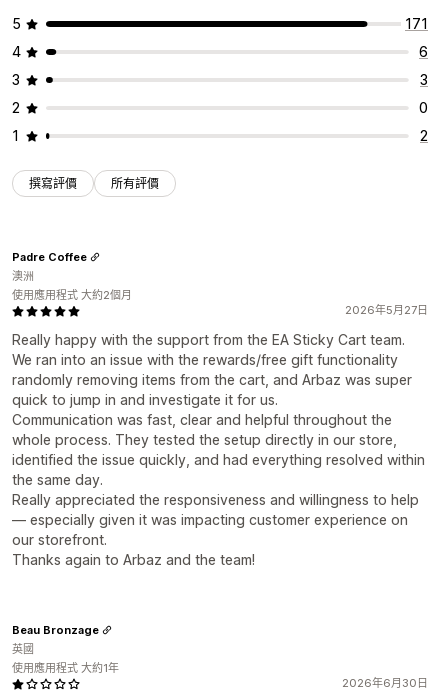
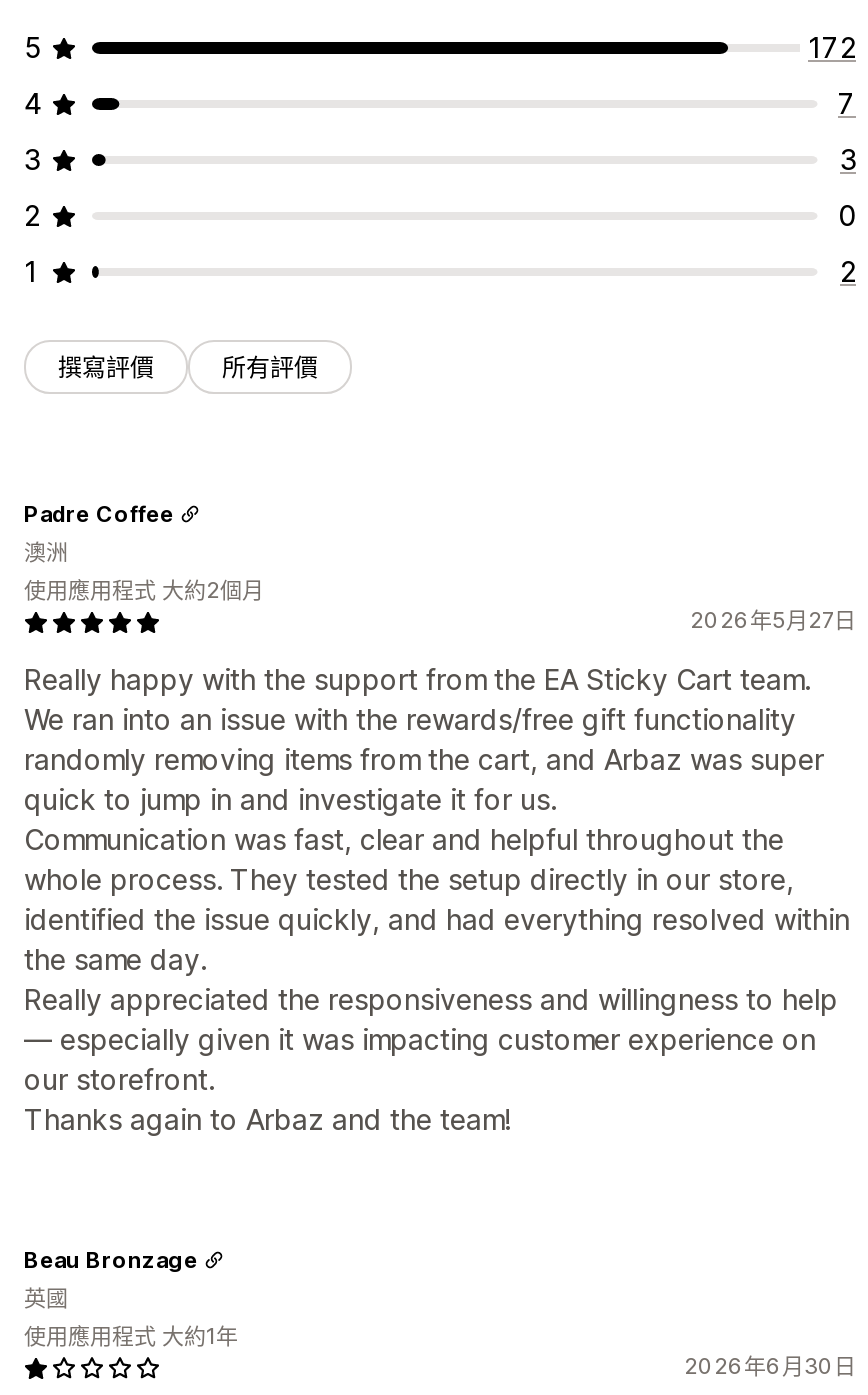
[405,15,428,32] 171 -> [808,31,856,65] 172
[419,43,428,60] 6 -> [838,87,856,121] 7

